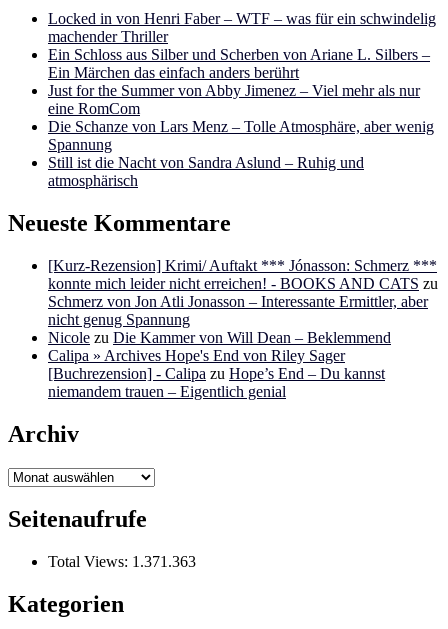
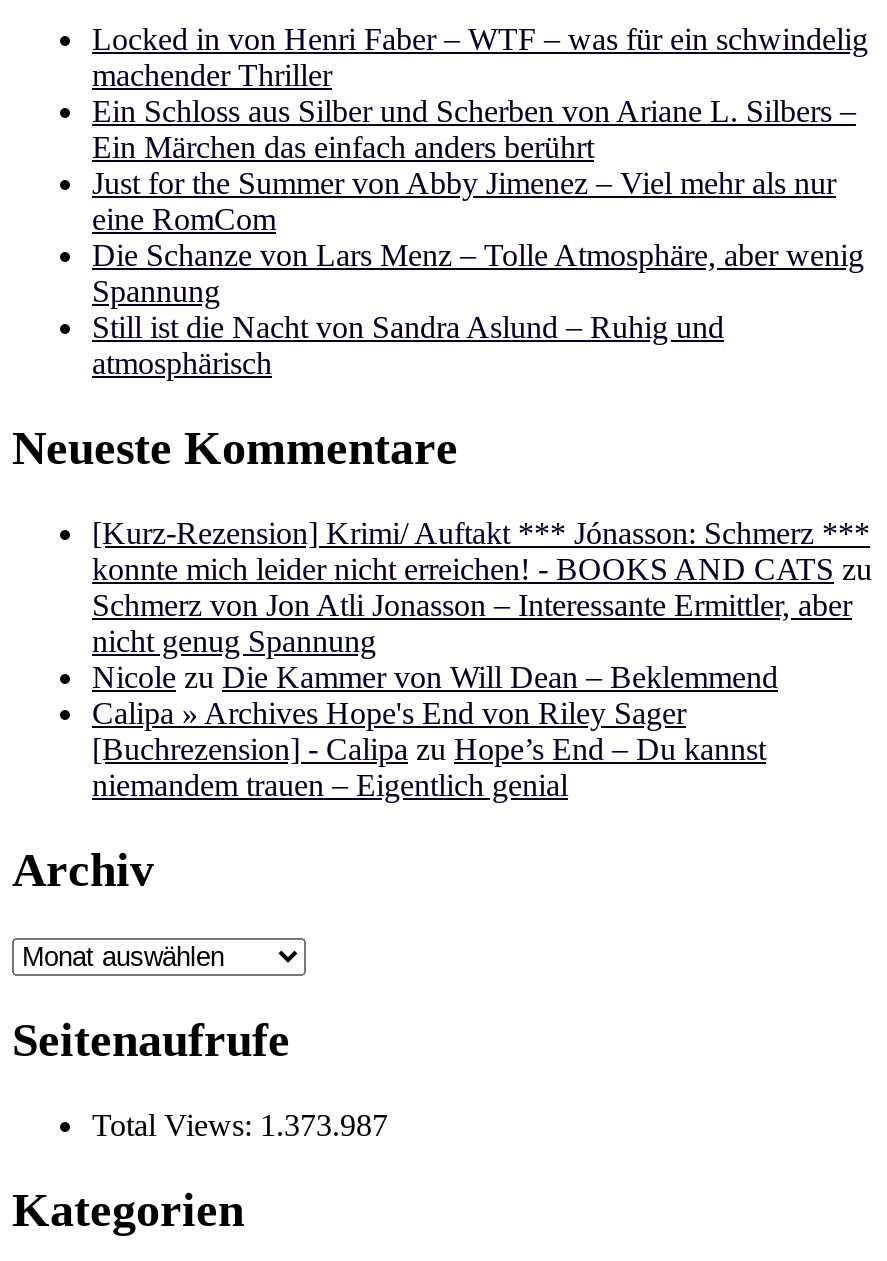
[48,553,196,570] Total Views: 1.371.363 -> [92,1109,388,1143] Total Views: 1.373.987

